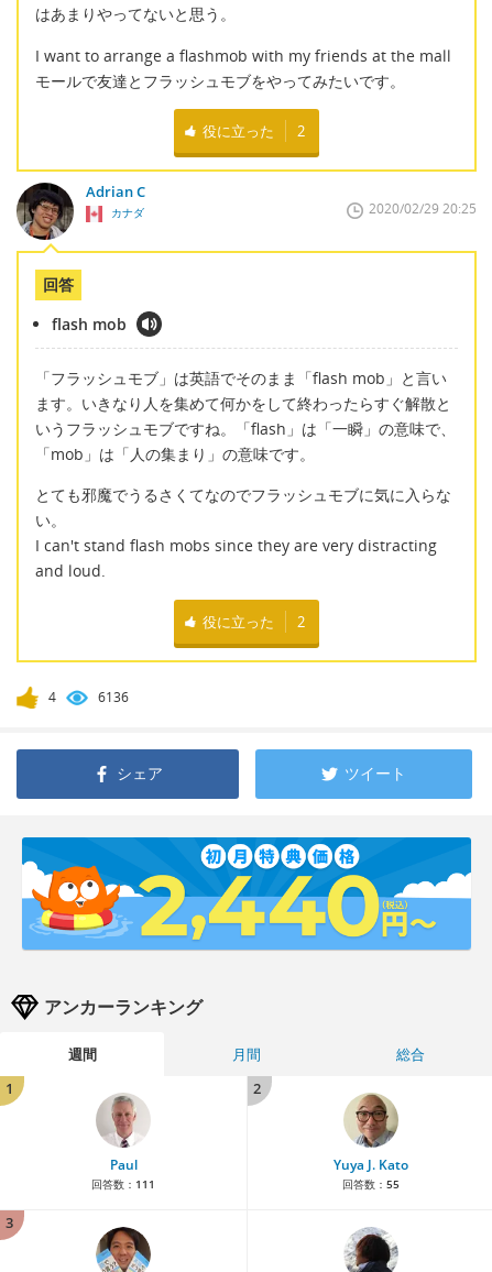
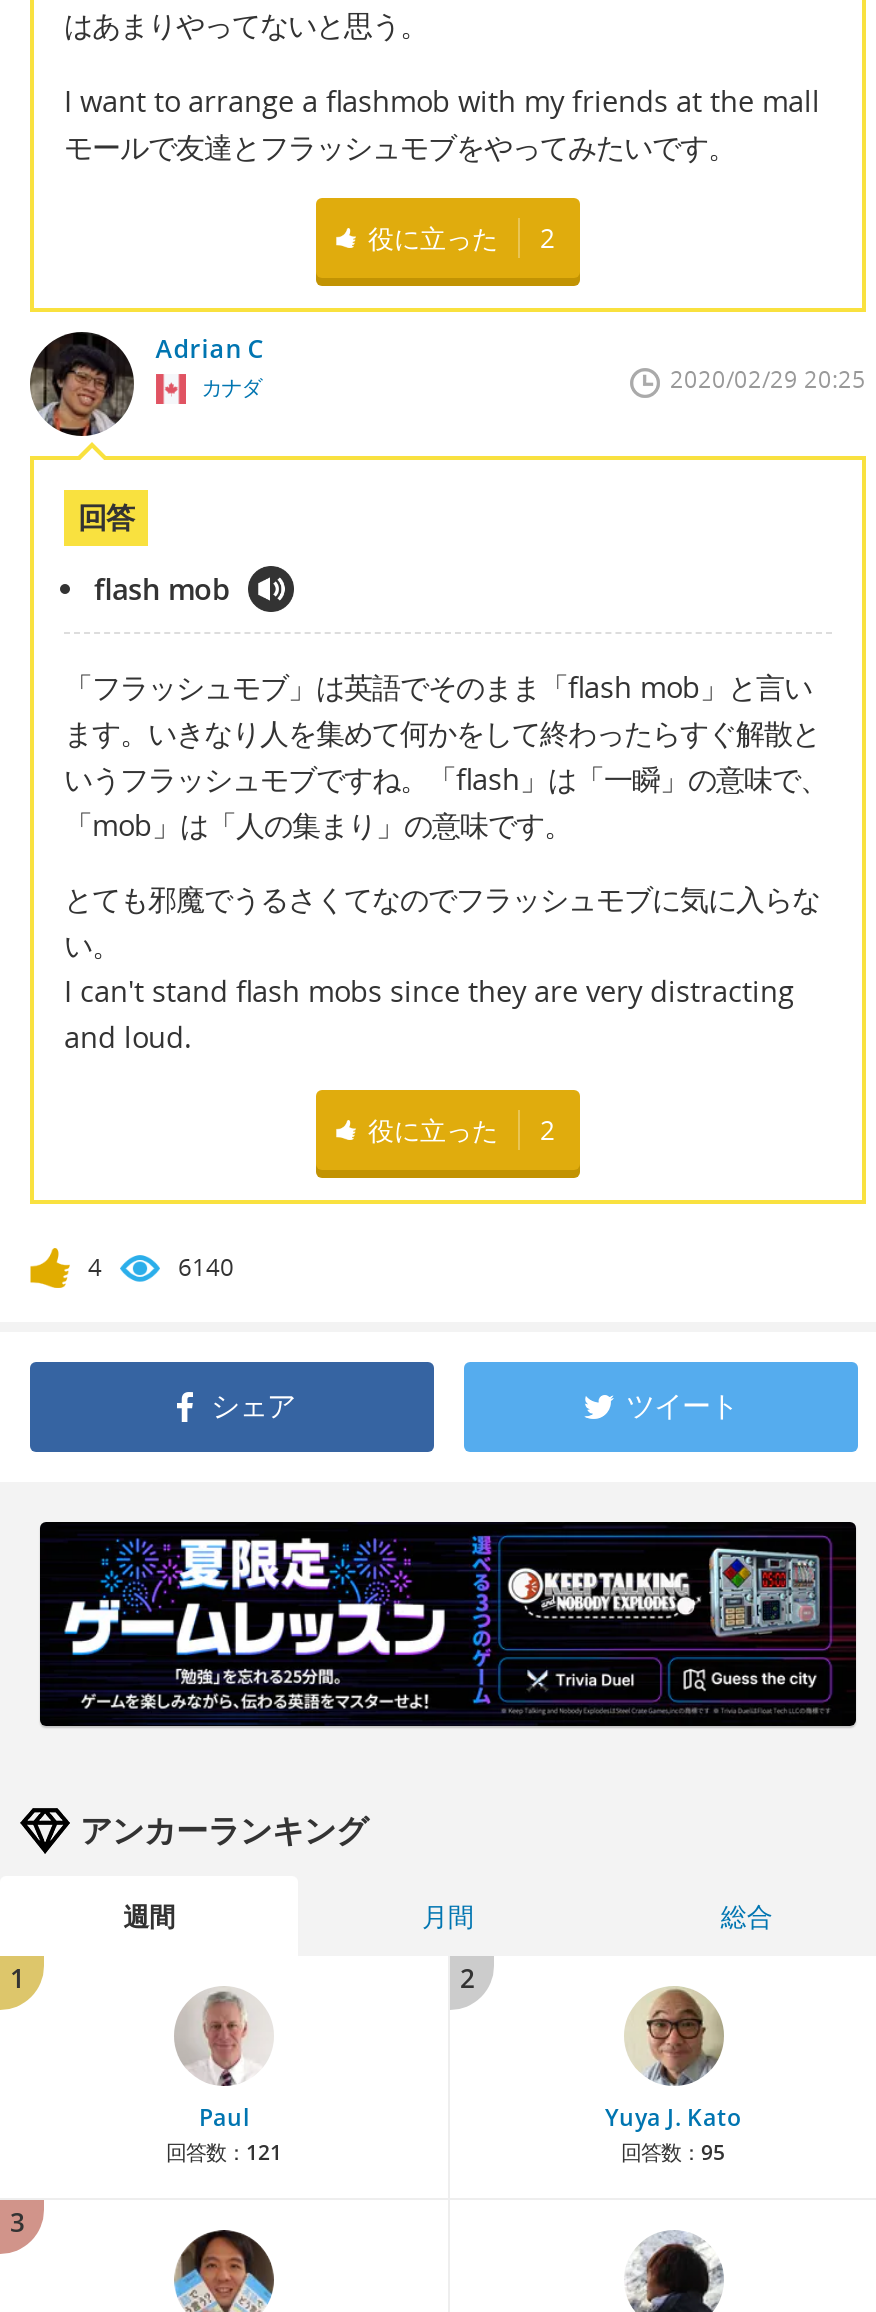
[98,687,129,706] 6136 -> [178,1249,234,1283] 6140
[21,836,472,951] [image] -> [38,1520,858,1728] [image]
[91,1176,155,1191] 回答数：111 -> [166,2137,282,2165] 回答数：121
[342,1176,399,1191] 回答数：55 -> [621,2137,725,2165] 回答数：95

